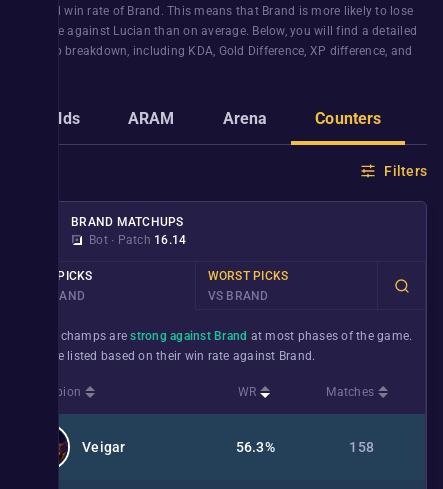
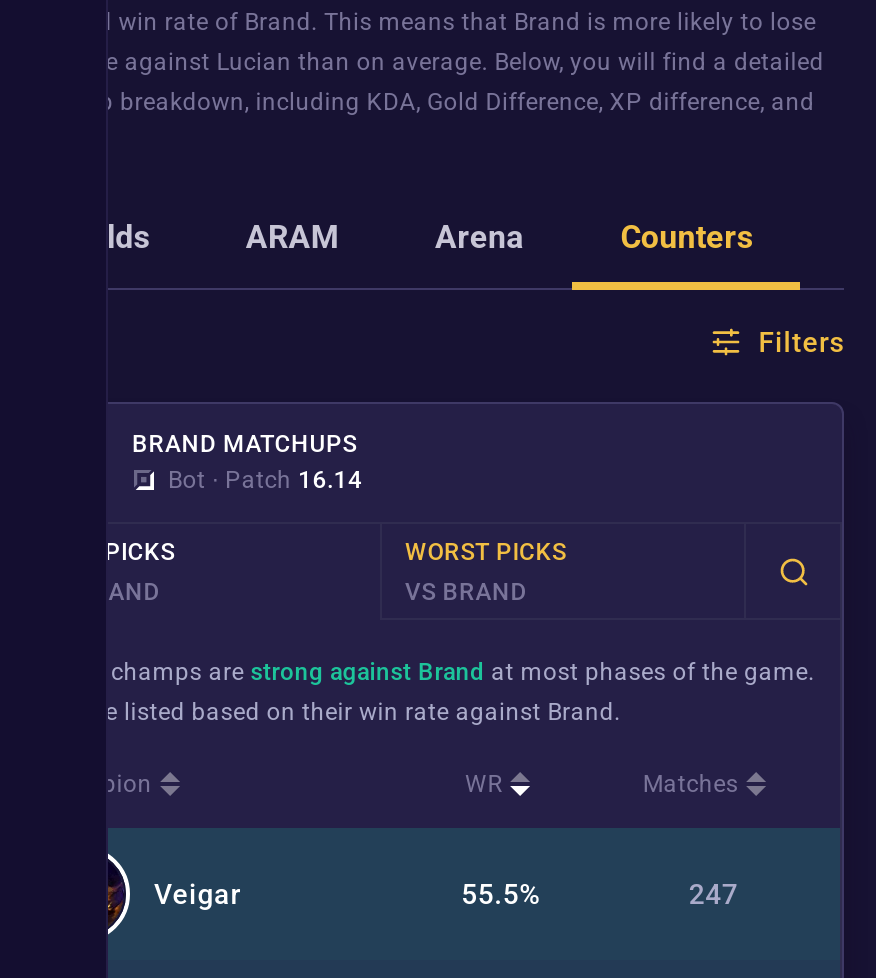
[236,439,275,455] 56.3% -> [461,878,540,910] 55.5%
[349,439,374,455] 158 -> [689,878,738,910] 247

